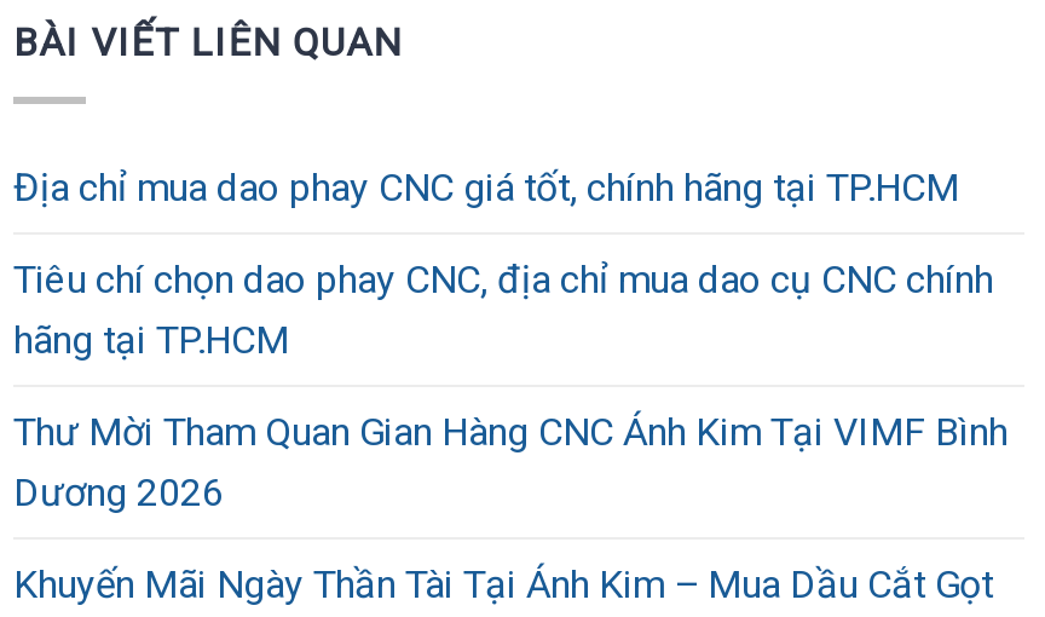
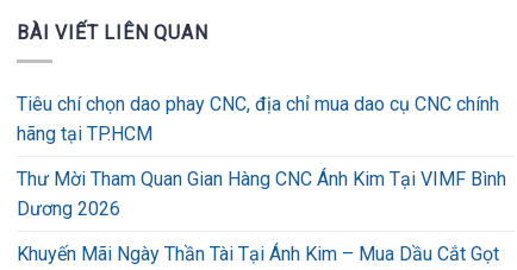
[13,165,959,211] Địa chỉ mua dao phay CNC giá tốt, chính hãng tại TP.HCM -> none

